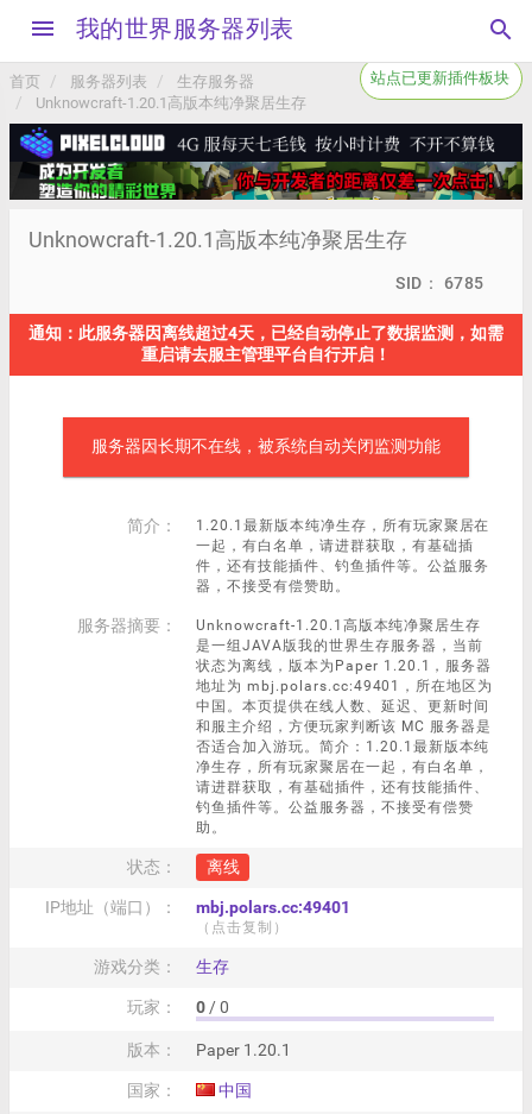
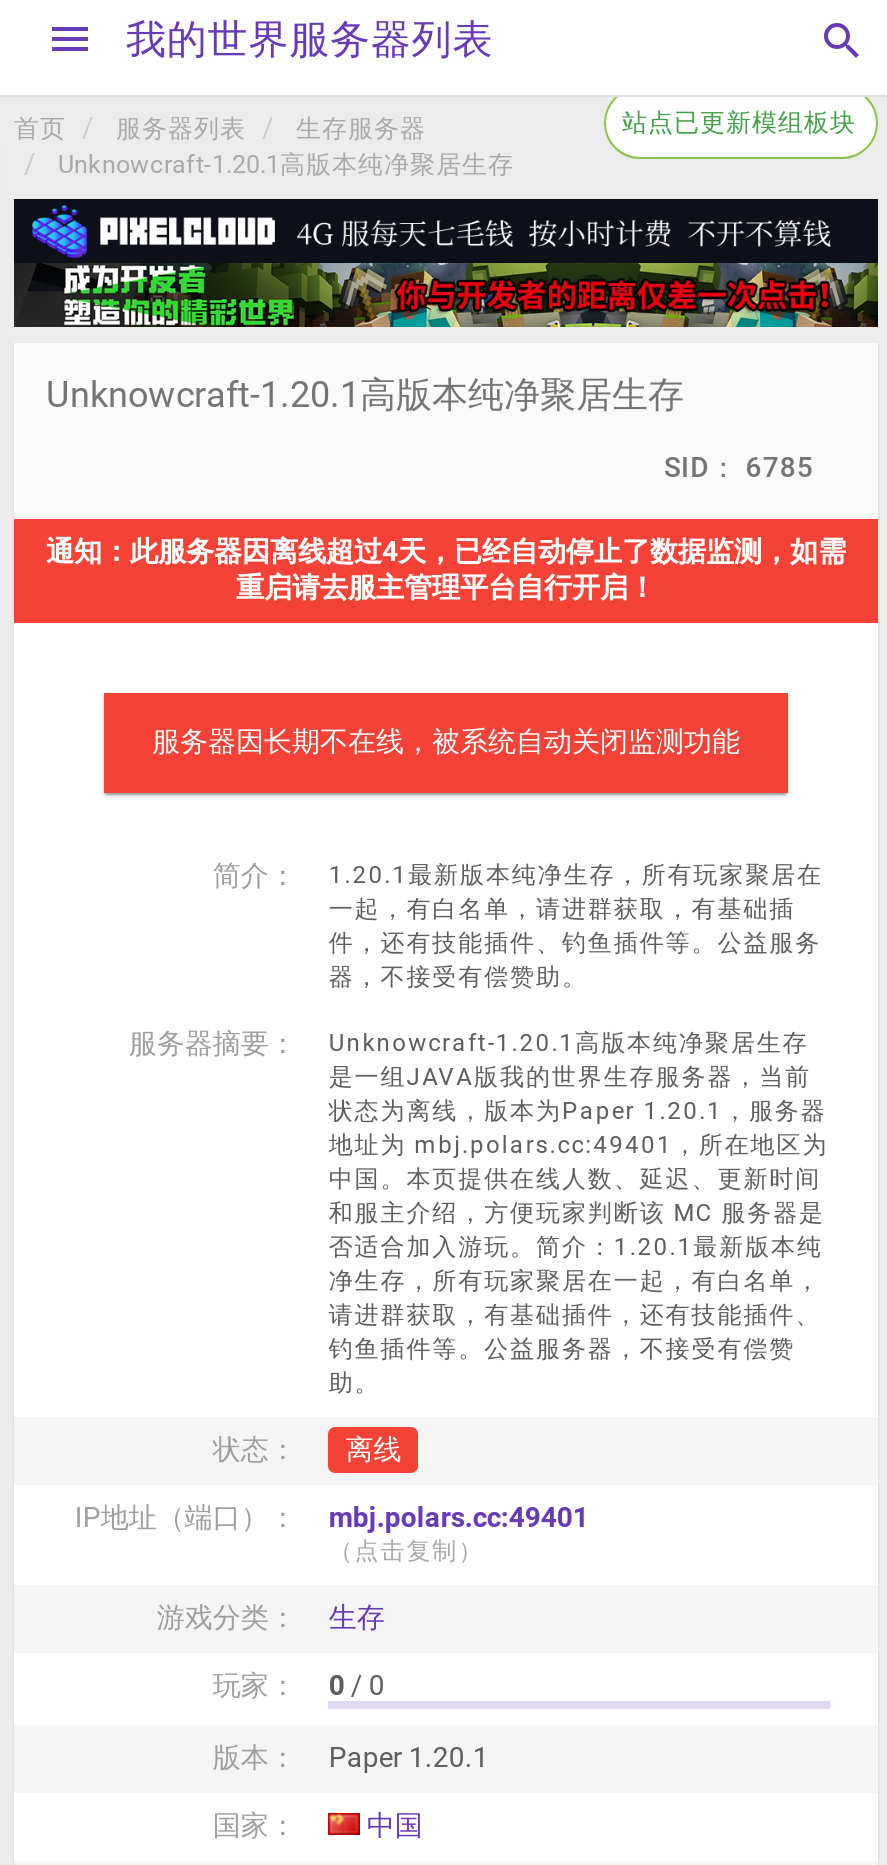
[370,68,509,86] 站点已更新插件板块 -> [622,106,856,136] 站点已更新模组板块

